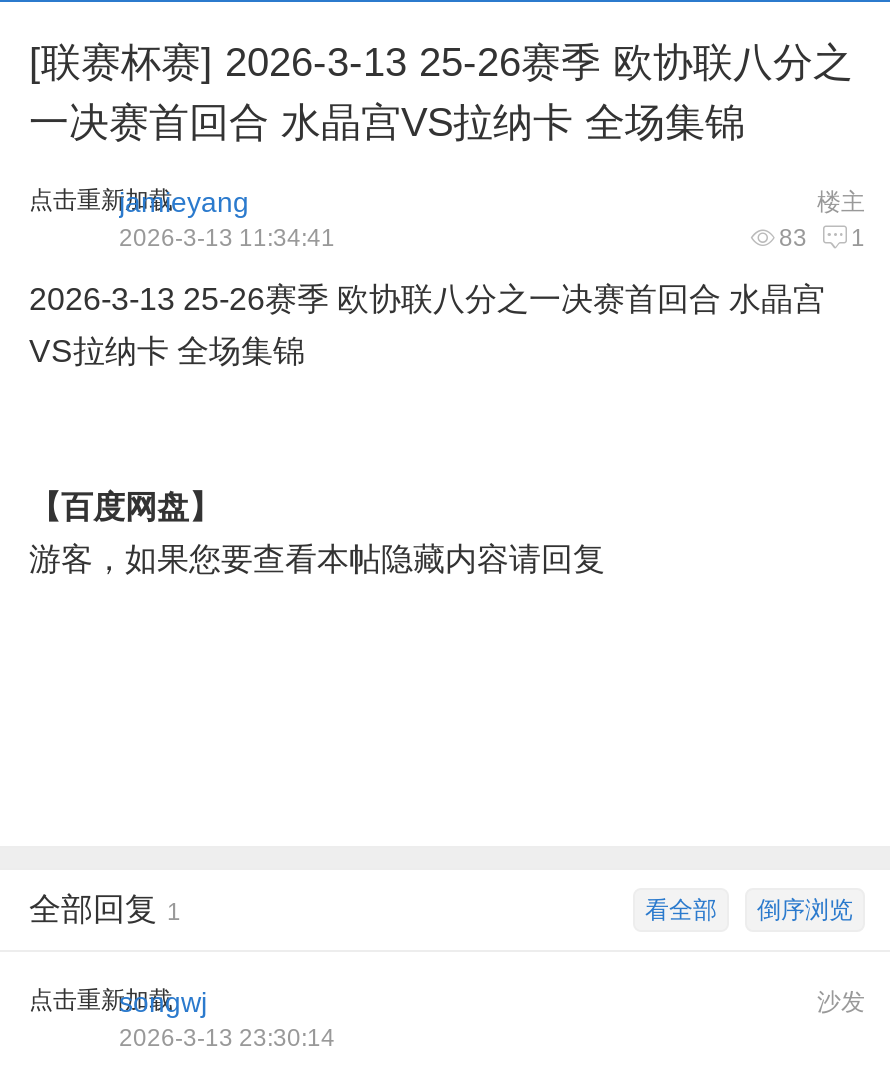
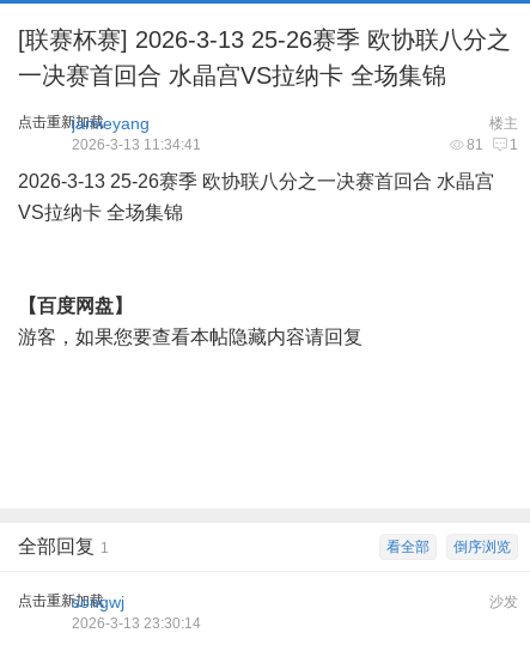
[779,224,865,252] 83 1 -> [467,136,518,153] 81 1

